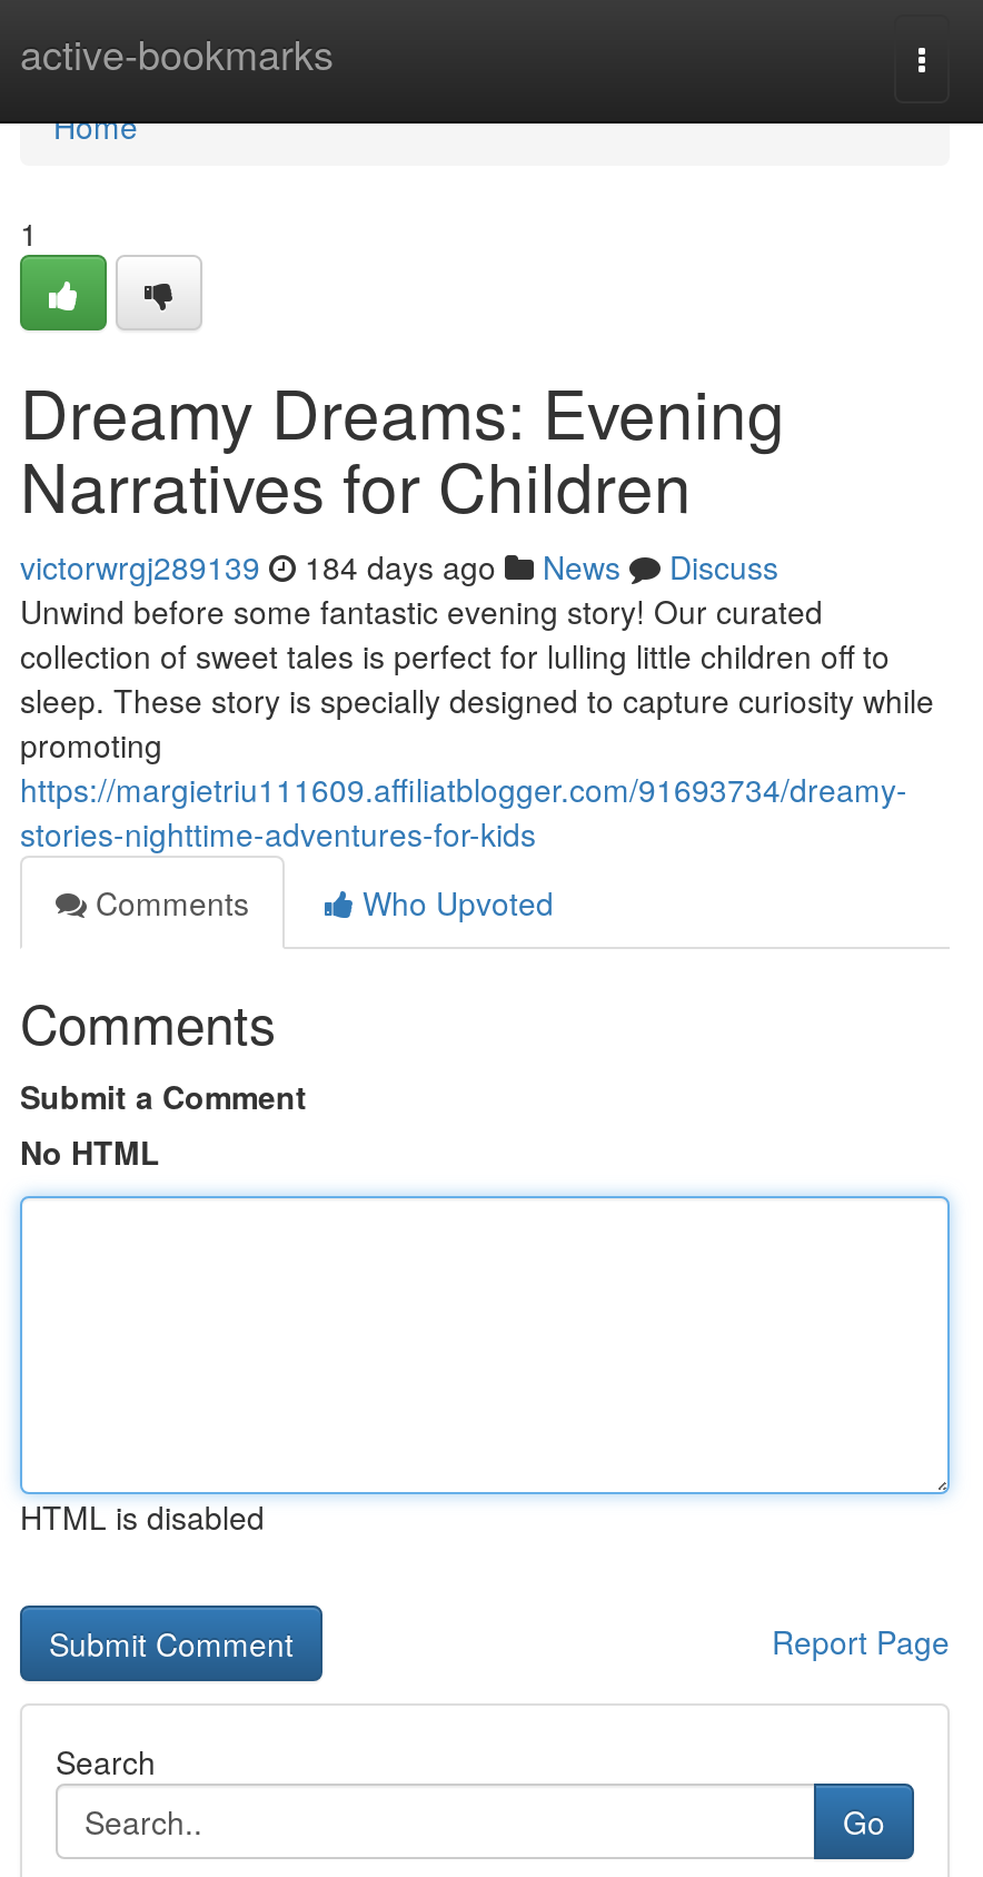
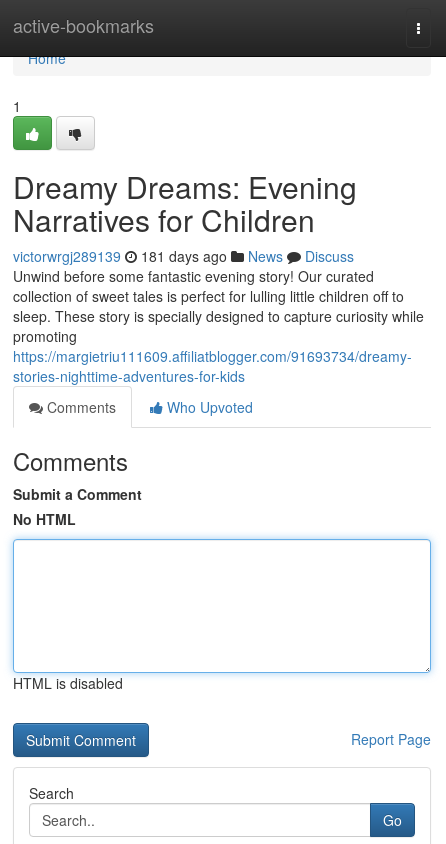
[20,544,778,589] victorwrgj289139 184 days ago News Discuss -> [13,246,354,266] victorwrgj289139 181 days ago News Discuss

